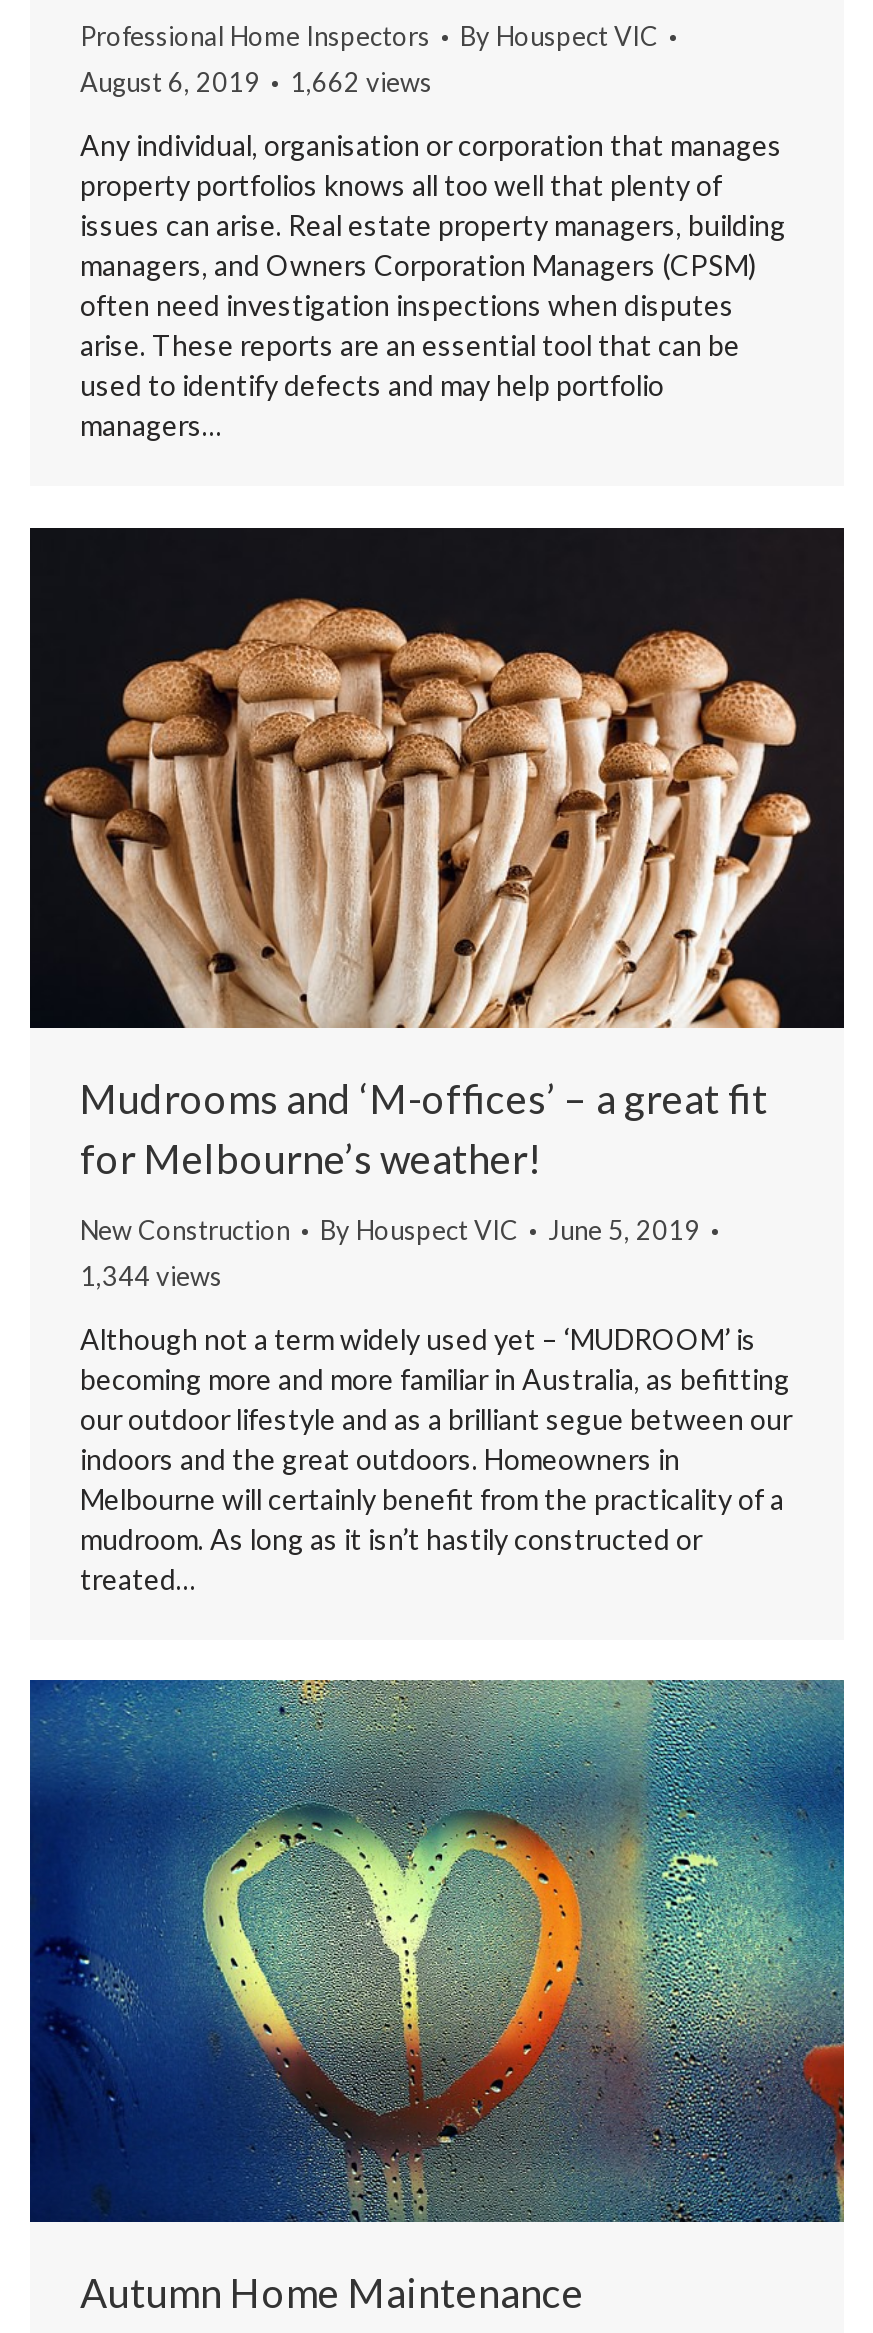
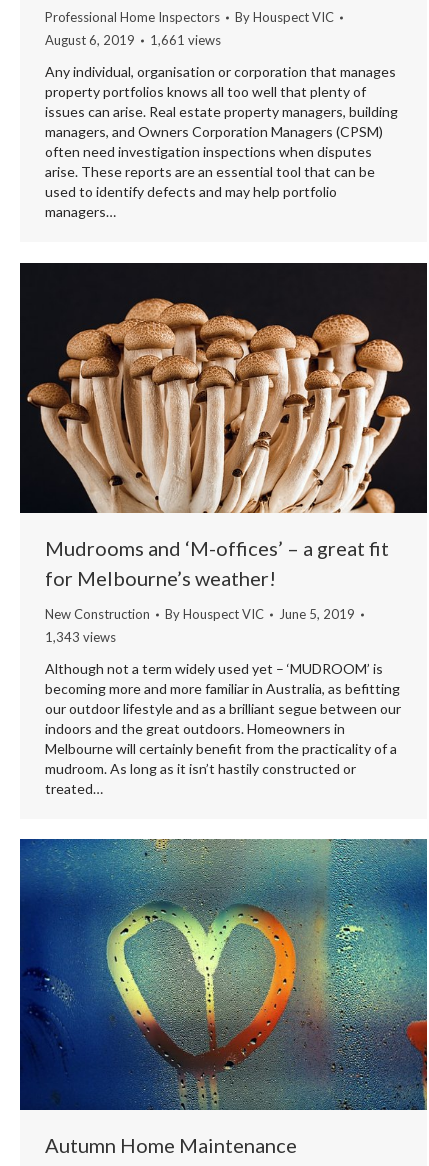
[80,67,432,99] August 6, 2019 1,662 views -> [45,32,221,48] August 6, 2019 1,661 views
[80,1260,222,1292] 1,344 views -> [45,629,116,645] 1,343 views

